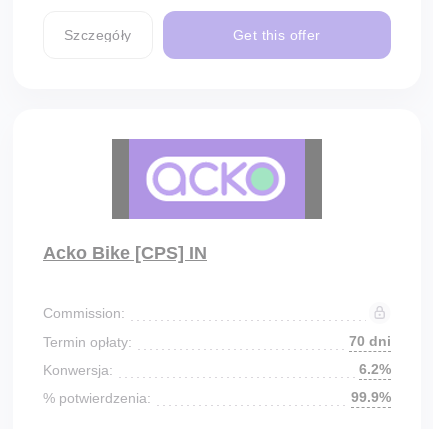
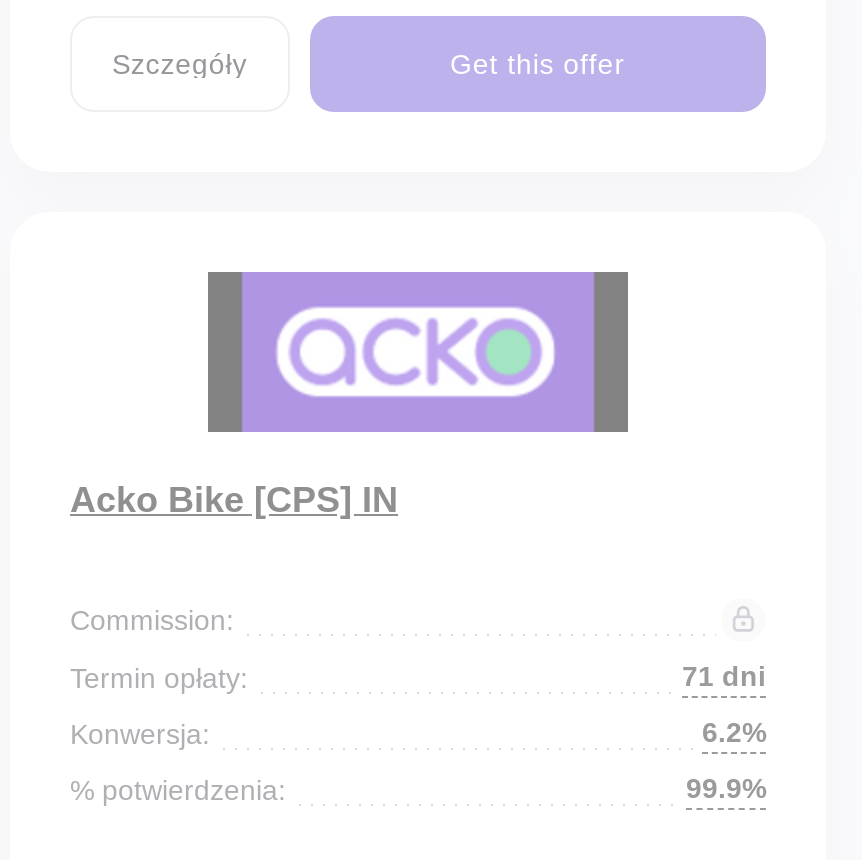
[349,333,391,349] 70 dni -> [682,660,766,692] 71 dni

